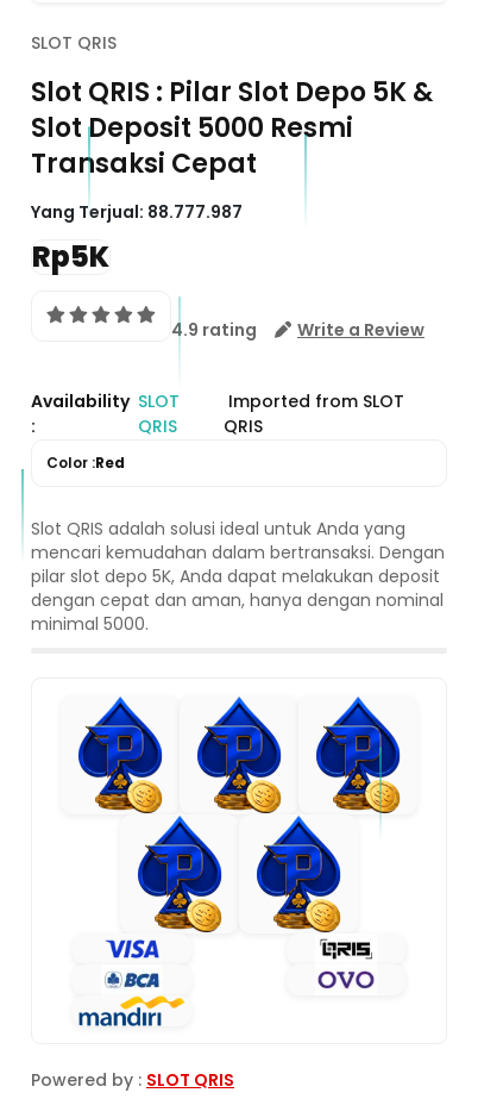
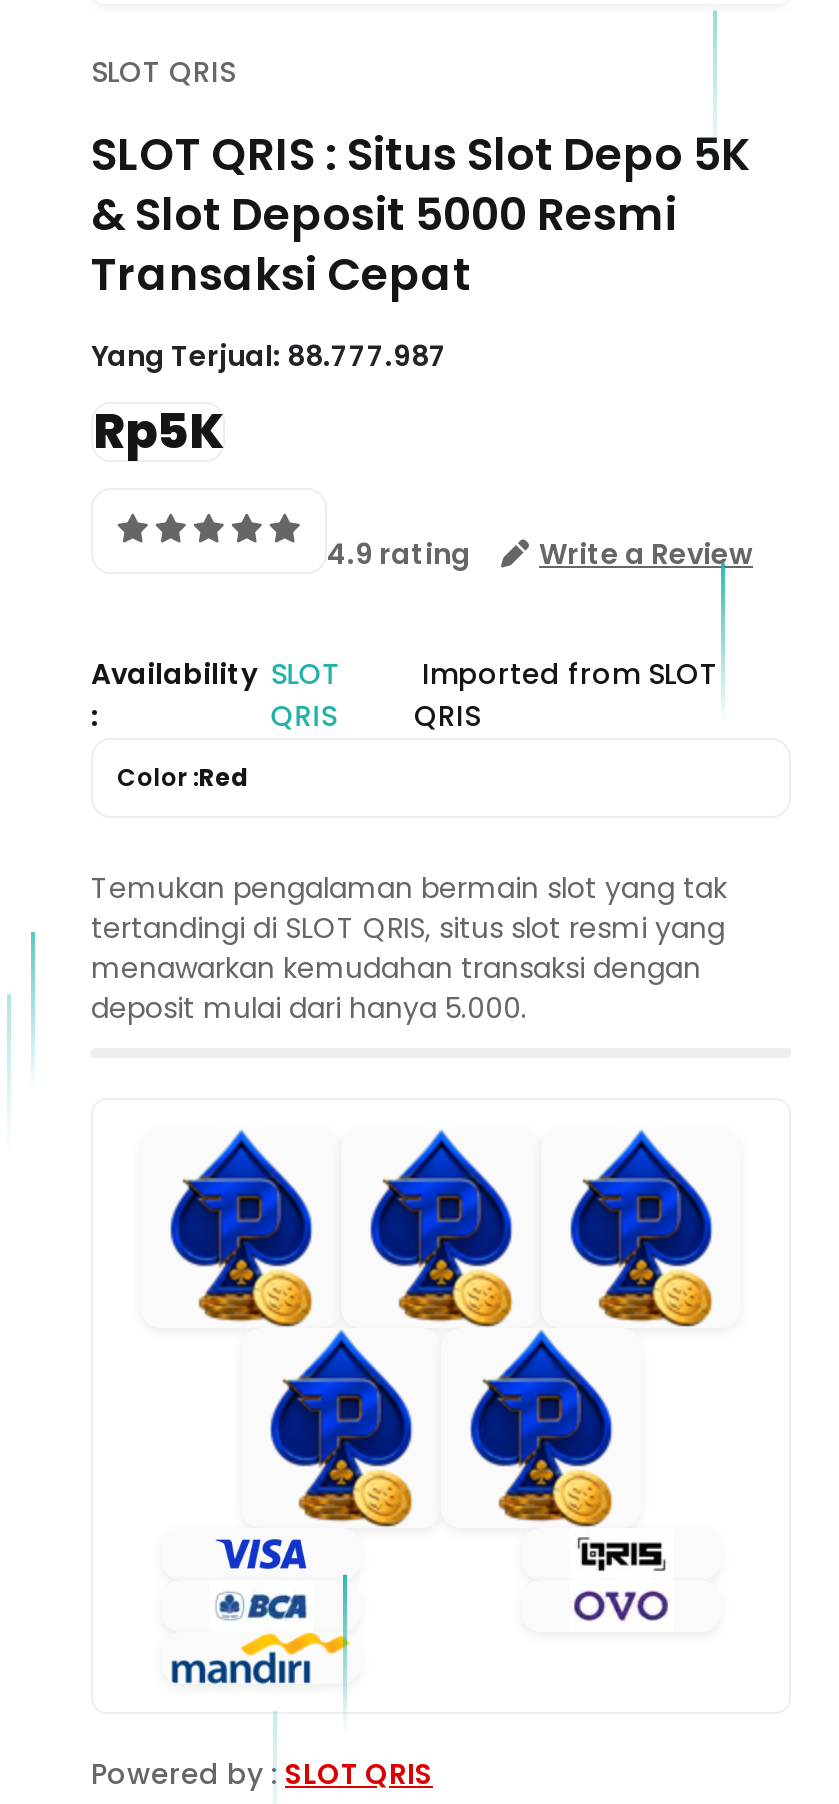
[31,73,433,146] Slot QRIS : Pilar Slot Depo 5K & | Slot Deposit 5000 Resmi -> [91,123,751,245] SLOT QRIS : Situs Slot Depo 5K | & Slot Deposit 5000 Resmi
[31,516,445,635] Slot QRIS adalah solusi ideal untuk Anda yang | mencari kemudahan dalam bertransaksi. Dengan | pilar slot depo 5K, Anda dapat melakukan deposit | dengan cepat dan aman, hanya dengan nominal | minimal 5000. -> [91,867,727,1027] Temukan pengalaman bermain slot yang tak | tertandingi di SLOT QRIS, situs slot resmi yang | menawarkan kemudahan transaksi dengan | deposit mulai dari hanya 5.000.

